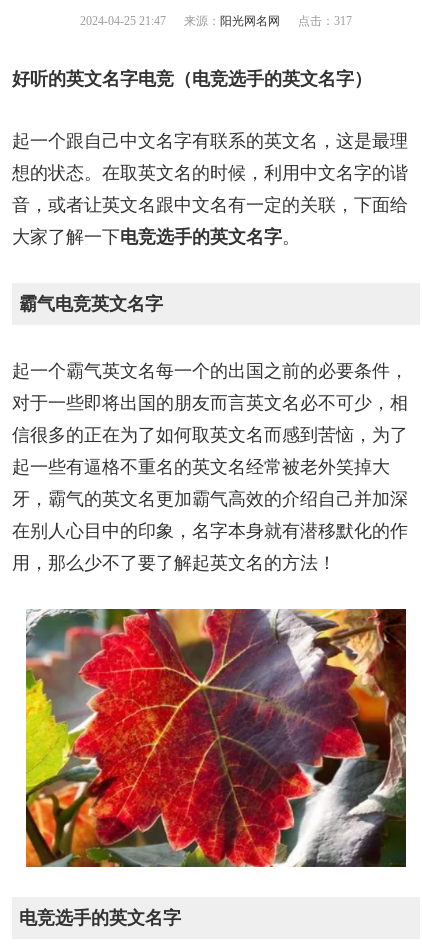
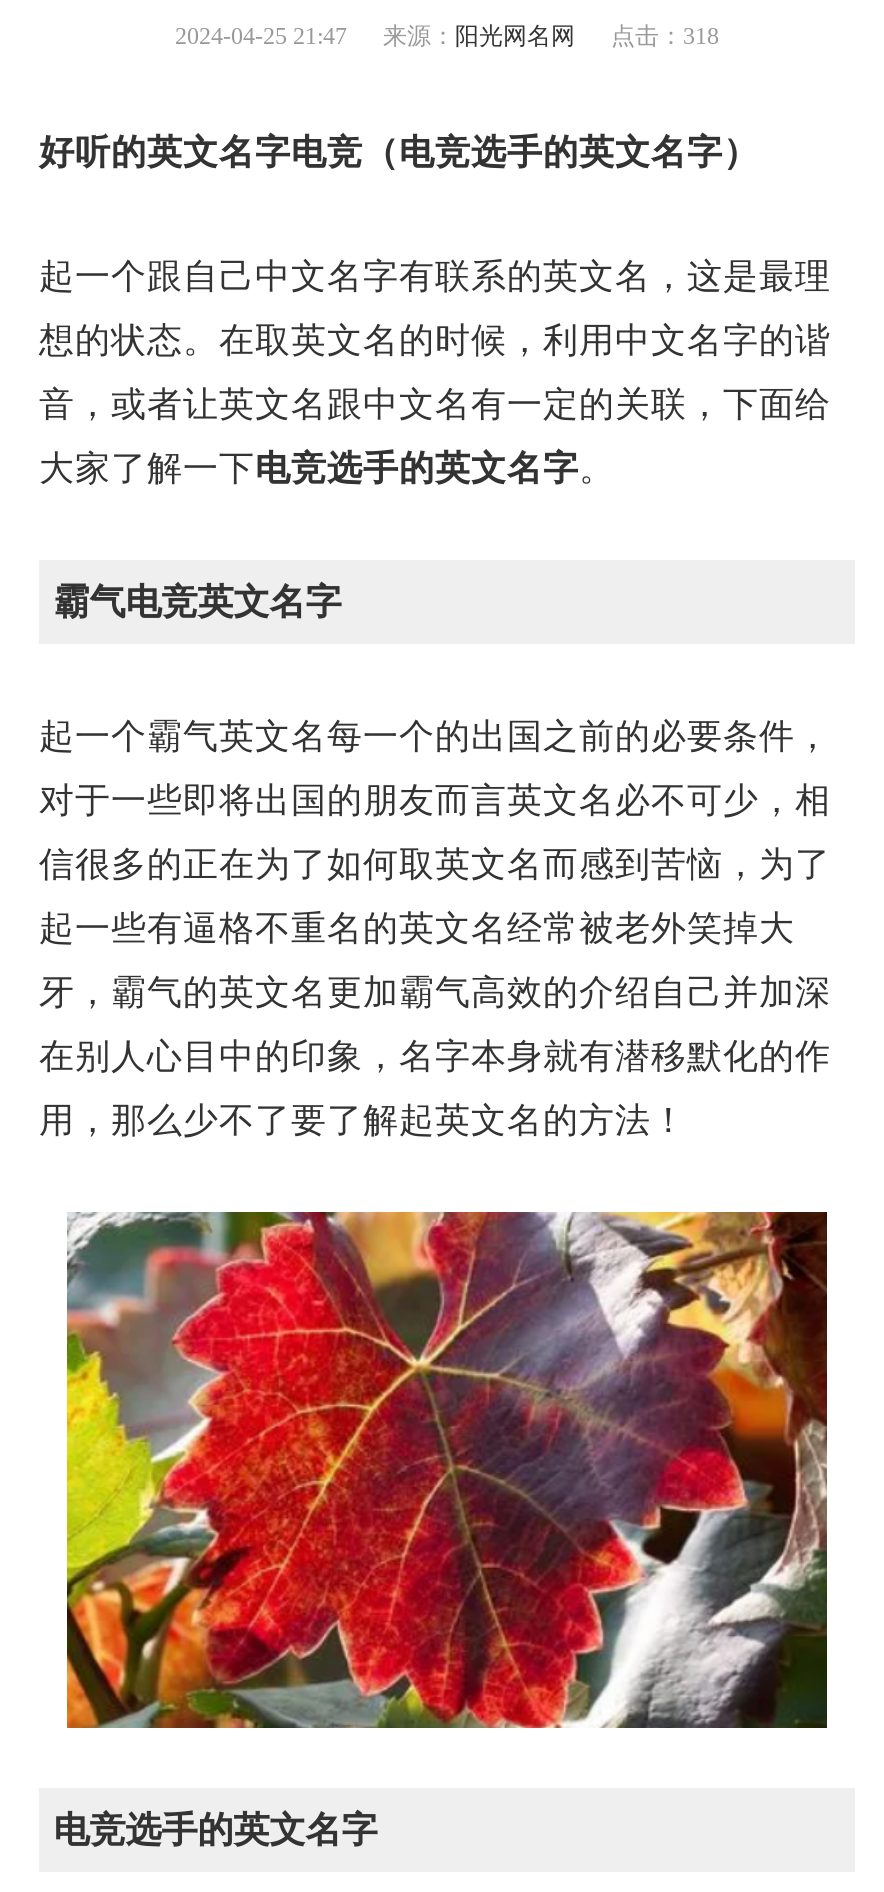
[80,14,352,28] 2024-04-25 21:47 来源：阳光网名网 点击：317 -> [175,22,719,50] 2024-04-25 21:47 来源：阳光网名网 点击：318

